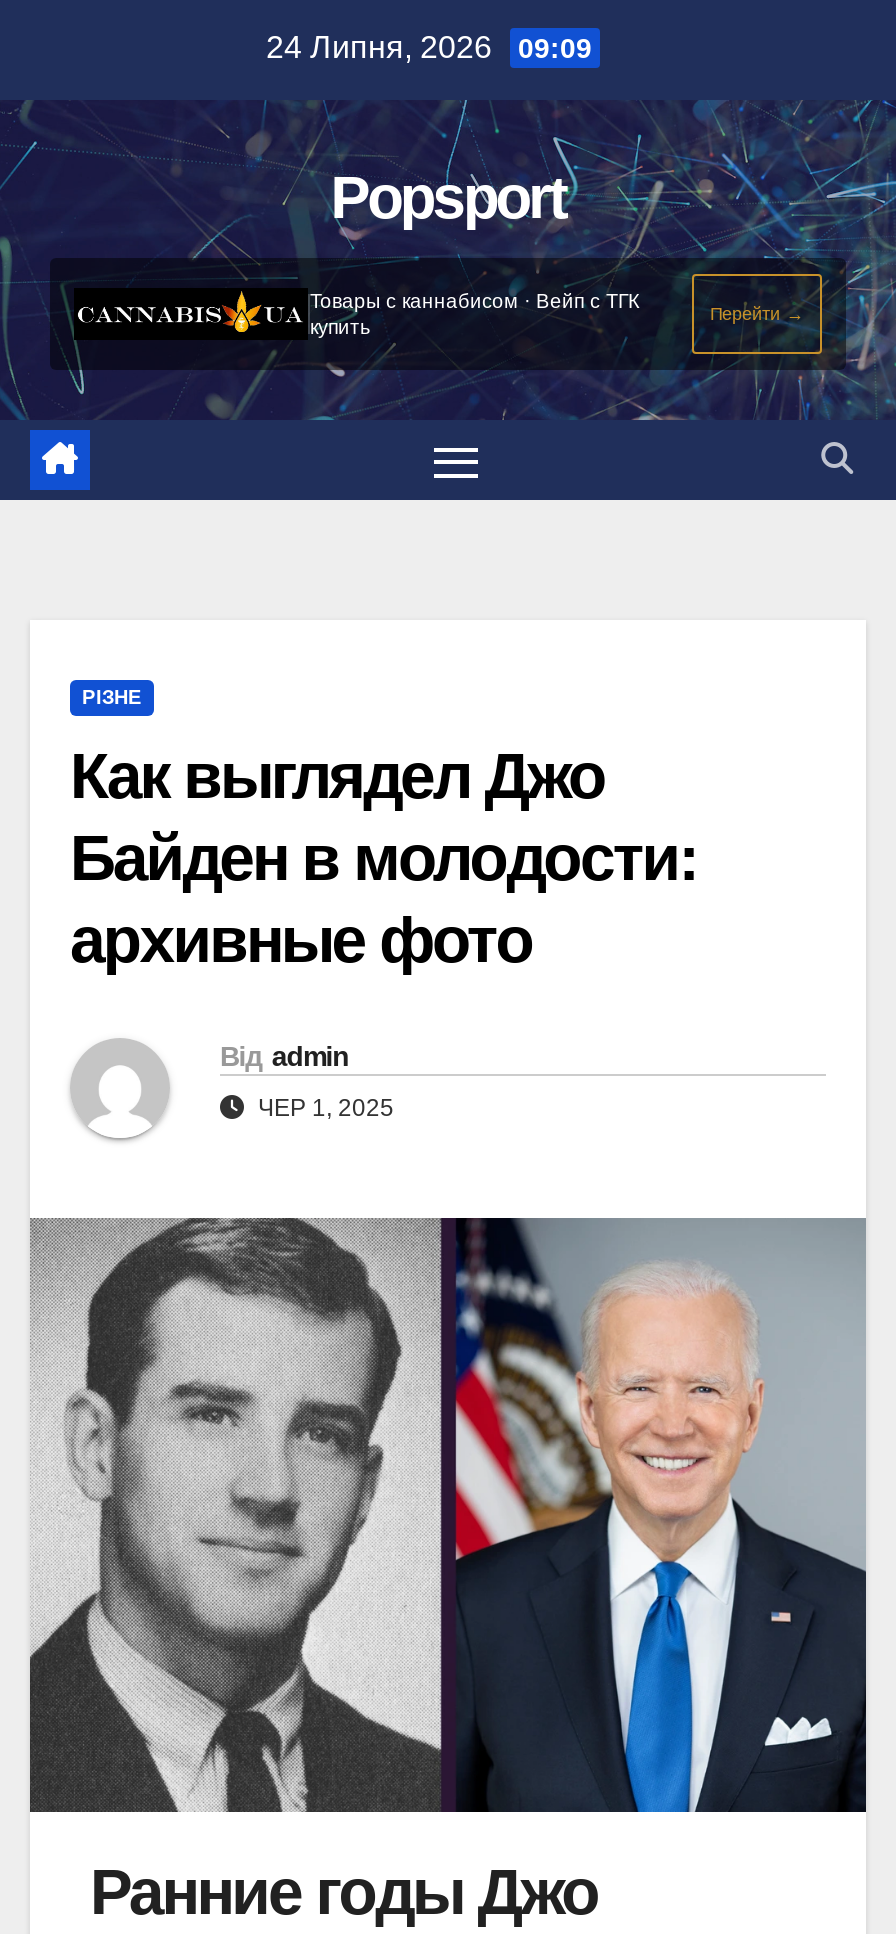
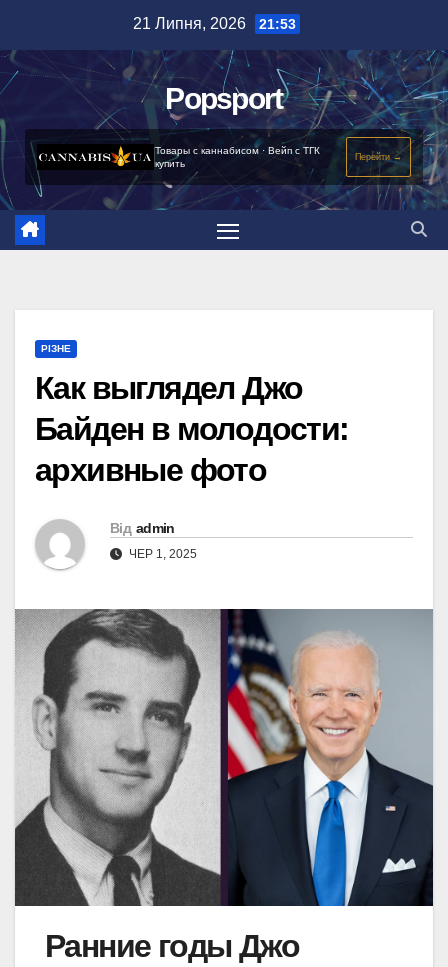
[266,30,592,64] 24 Липня, 2026 09:09 -> [133,15,296,32] 21 Липня, 2026 21:53

